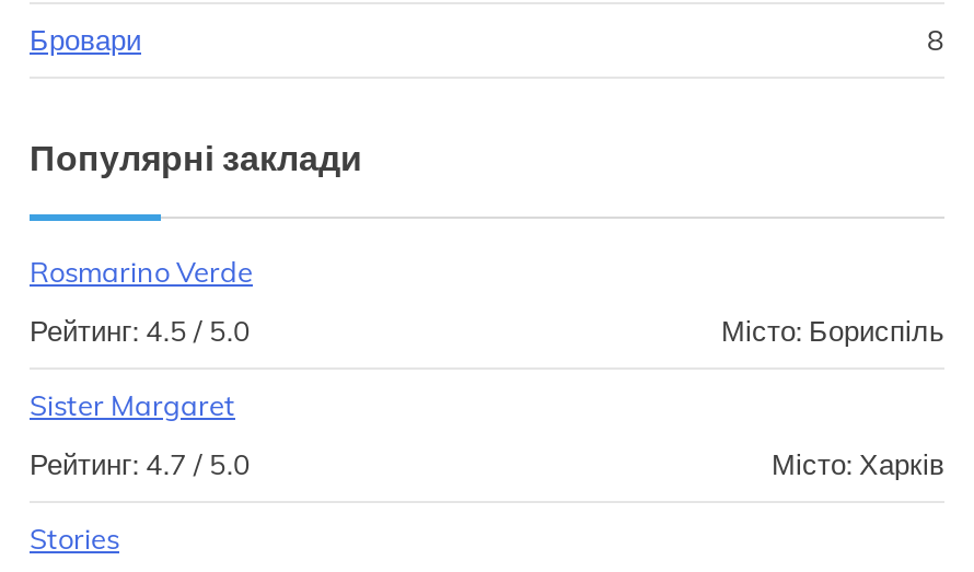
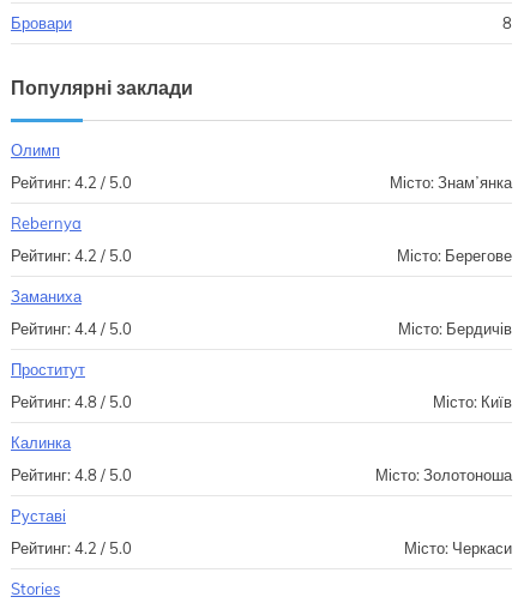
[30,254,944,482] Rosmarino Verde | Рейтинг: 4.5 / 5.0 | Місто: Бориспіль | Sister Margaret | Рейтинг: 4.7 / 5.0 | Місто: Харків -> [11,141,512,558] Олимп | Рейтинг: 4.2 / 5.0 | Місто: Знамʼянка | Rebernya | Рейтинг: 4.2 / 5.0 | Місто: Берегове | Заманиха | Рейтинг: 4.4 / 5.0 | Місто: Бердичів | Проститут | Рейтинг: 4.8 / 5.0 | Місто: Київ | Калинка | Рейтинг: 4.8 / 5.0 | Місто: Золотоноша | Руставі | Рейтинг: 4.2 / 5.0 | Місто: Черкаси

